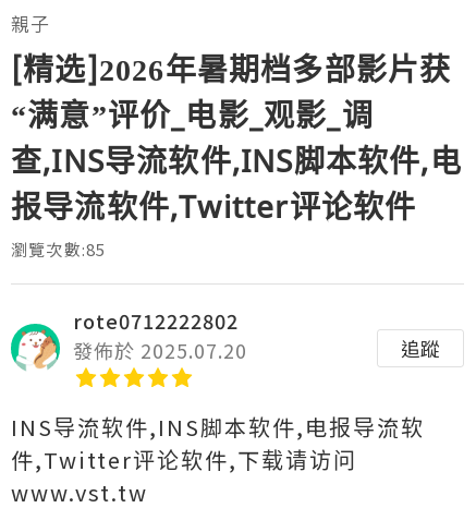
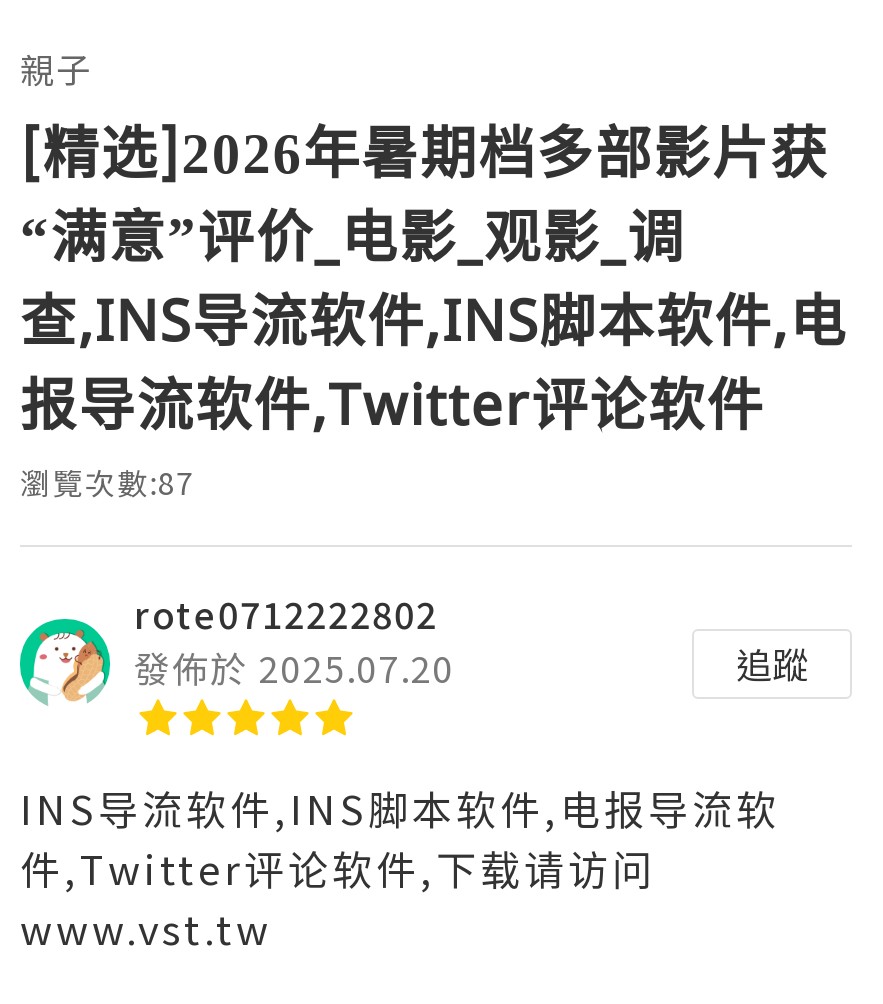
[11,238,106,261] 瀏覽次數:85 -> [20,461,195,503] 瀏覽次數:87

